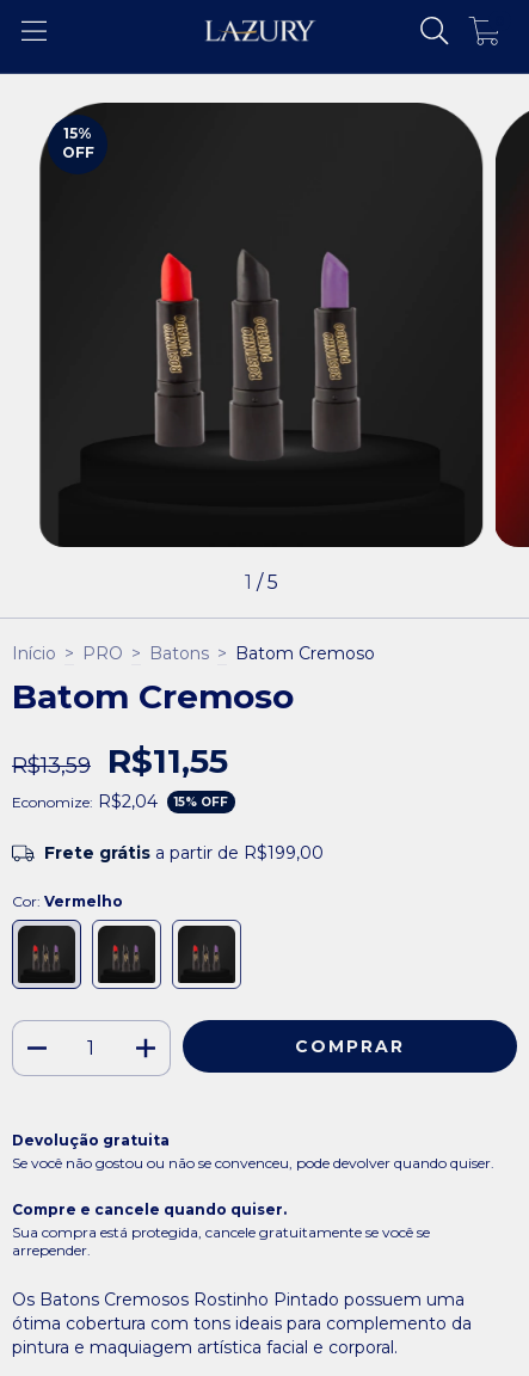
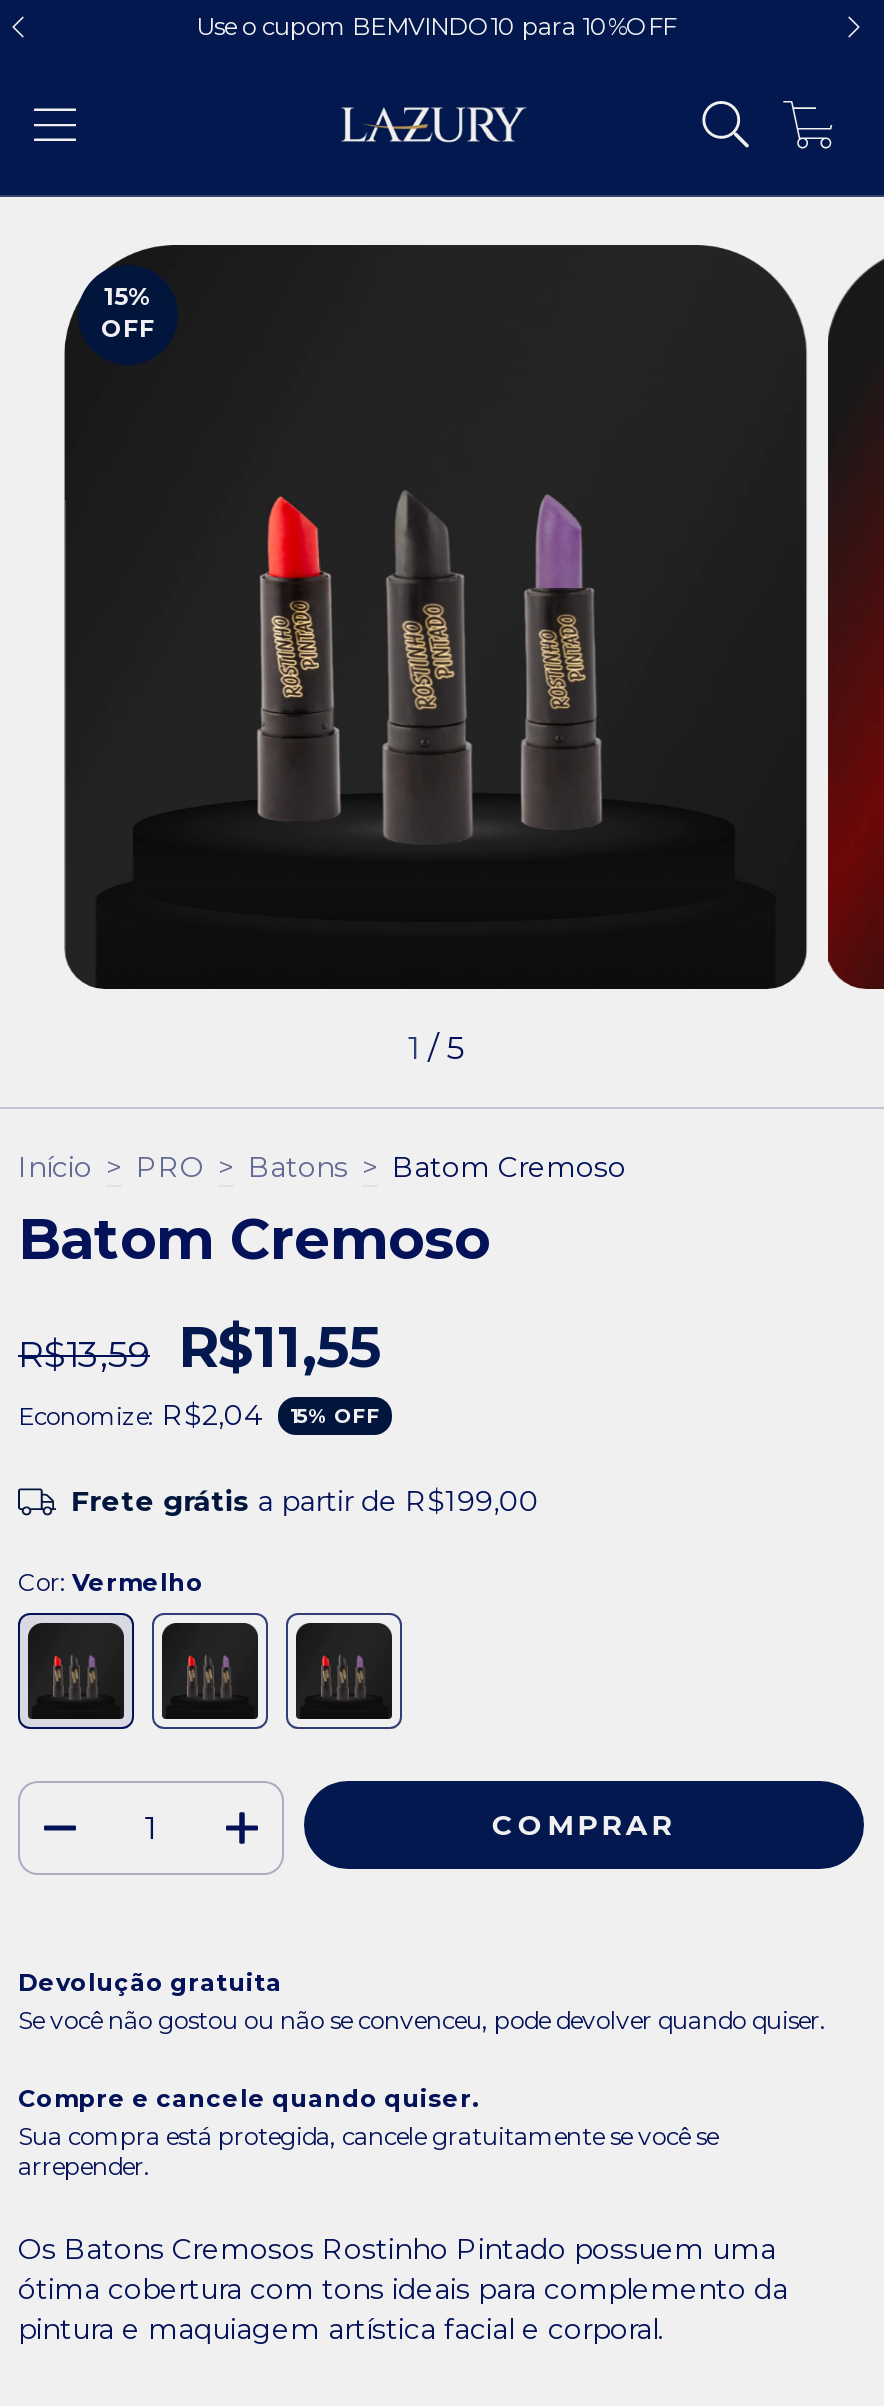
none -> [196,11,676,41] Use o cupom BEMVINDO10 para 10%OFF

